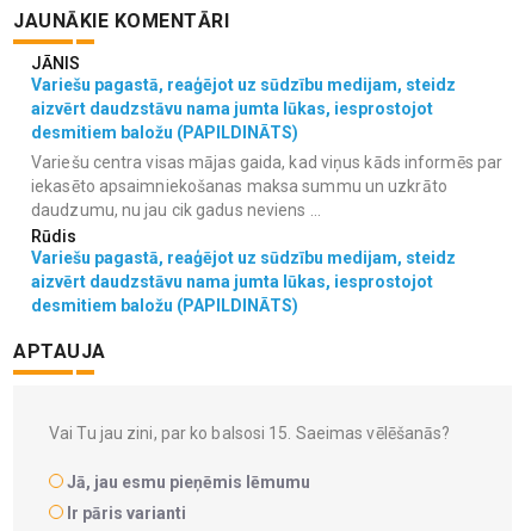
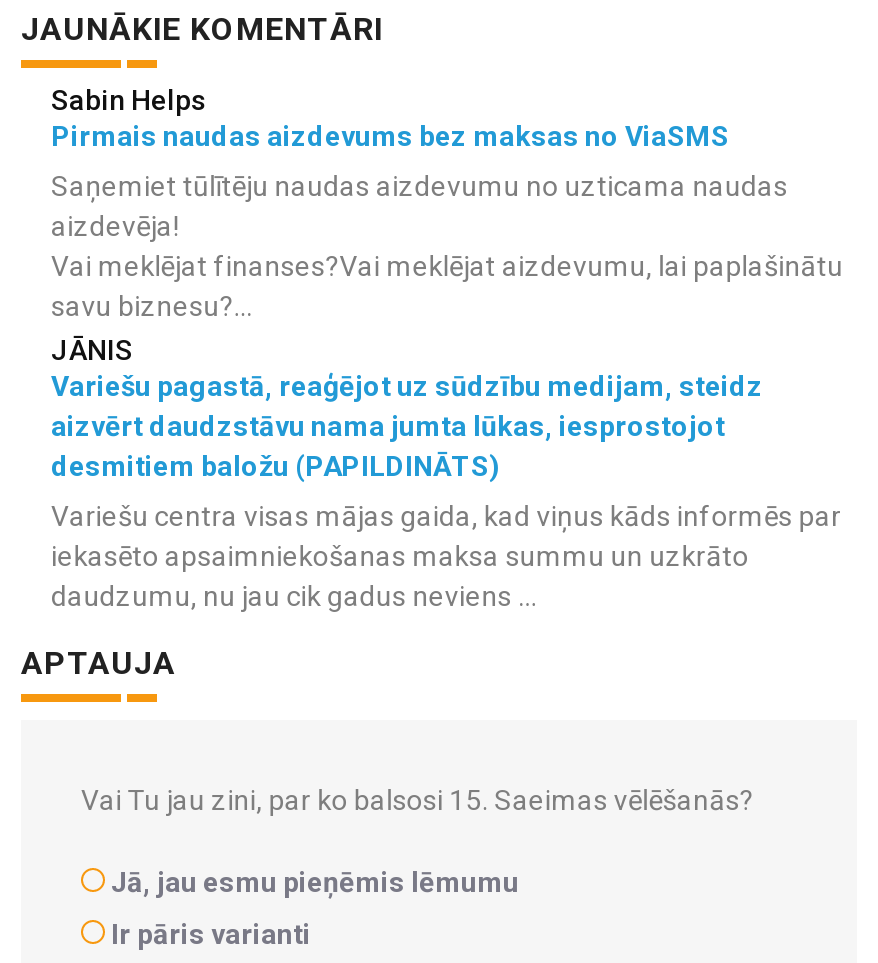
none -> [51,84,843,322] Sabin Helps | Pirmais naudas aizdevums bez maksas no ViaSMS | Saņemiet tūlītēju naudas aizdevumu no uzticama naudas | aizdevēja! | Vai meklējat finanses?Vai meklējat aizdevumu, lai paplašinātu | savu biznesu?...
moved [31,53,502,219] -> [51,334,841,612]: JĀNIS | Variešu pagastā, reaģējot uz sūdzību medijam, steidz | aizvērt daudzstāvu nama jumta lūkas, iesprostojot | desmitiem baložu (PAPILDINĀTS) | Variešu centra visas mājas gaida, kad viņus kāds informēs par | iekasēto apsaimniekošanas maksa summu un uzkrāto | daudzumu, nu jau cik gadus neviens ...
[31,226,456,315] Rūdis | Variešu pagastā, reaģējot uz sūdzību medijam, steidz | aizvērt daudzstāvu nama jumta lūkas, iesprostojot | desmitiem baložu (PAPILDINĀTS) -> none

